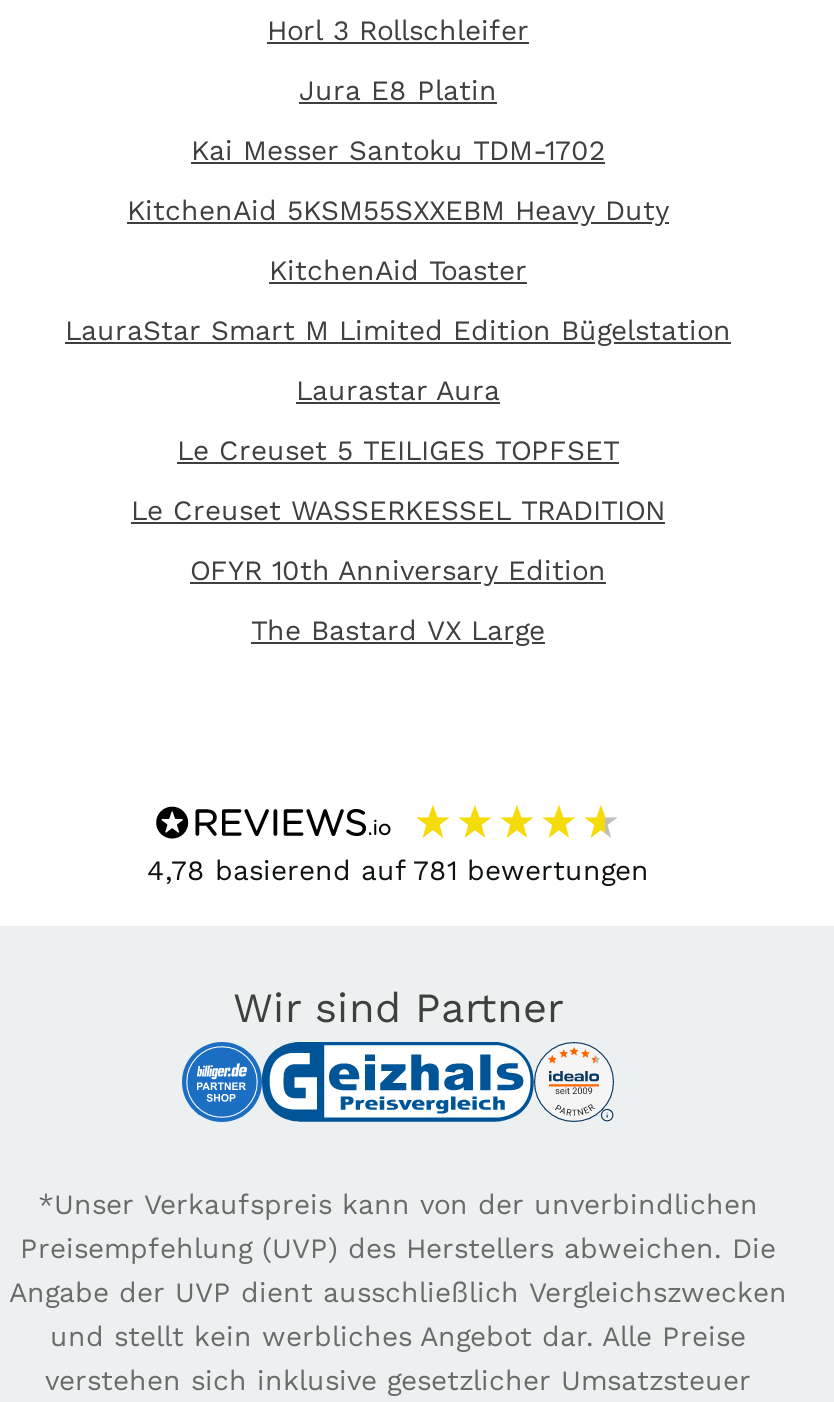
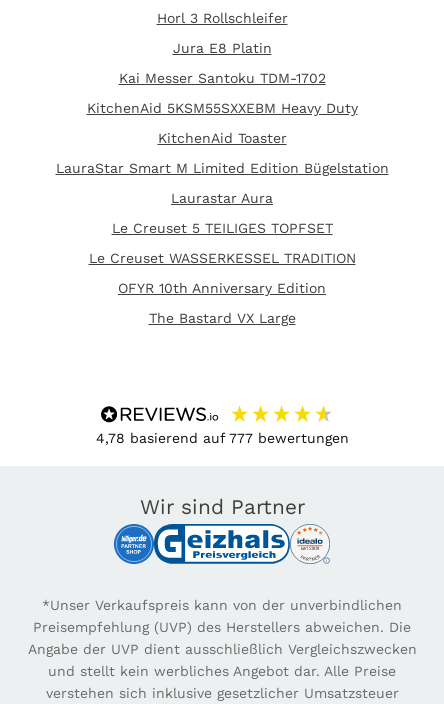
[147,854,649,886] 4,78 basierend auf 781 bewertungen -> [95,430,348,446] 4,78 basierend auf 777 bewertungen

